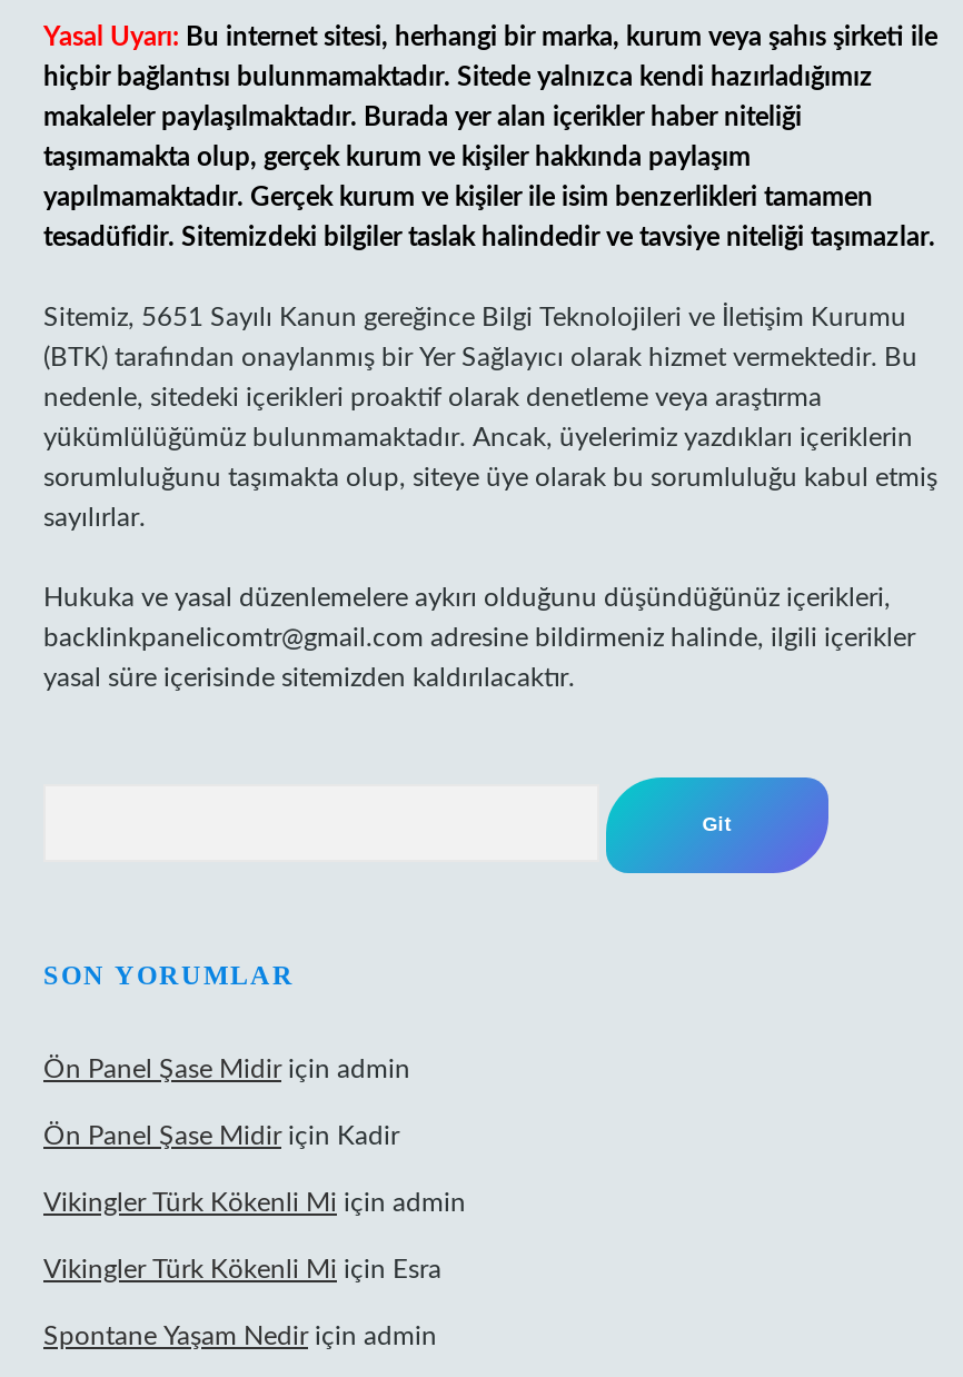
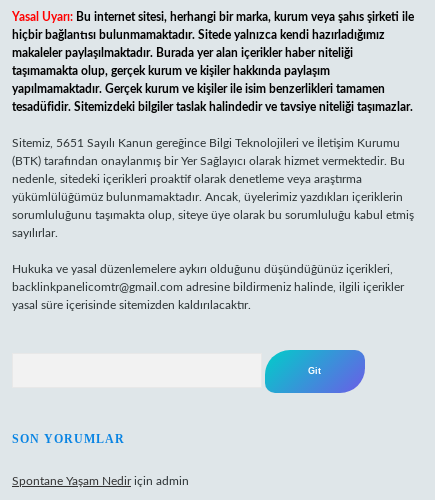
[43,1056,466,1282] Ön Panel Şase Midir için admin | Ön Panel Şase Midir için Kadir | Vikingler Türk Kökenli Mi için admin | Vikingler Türk Kökenli Mi için Esra -> none

